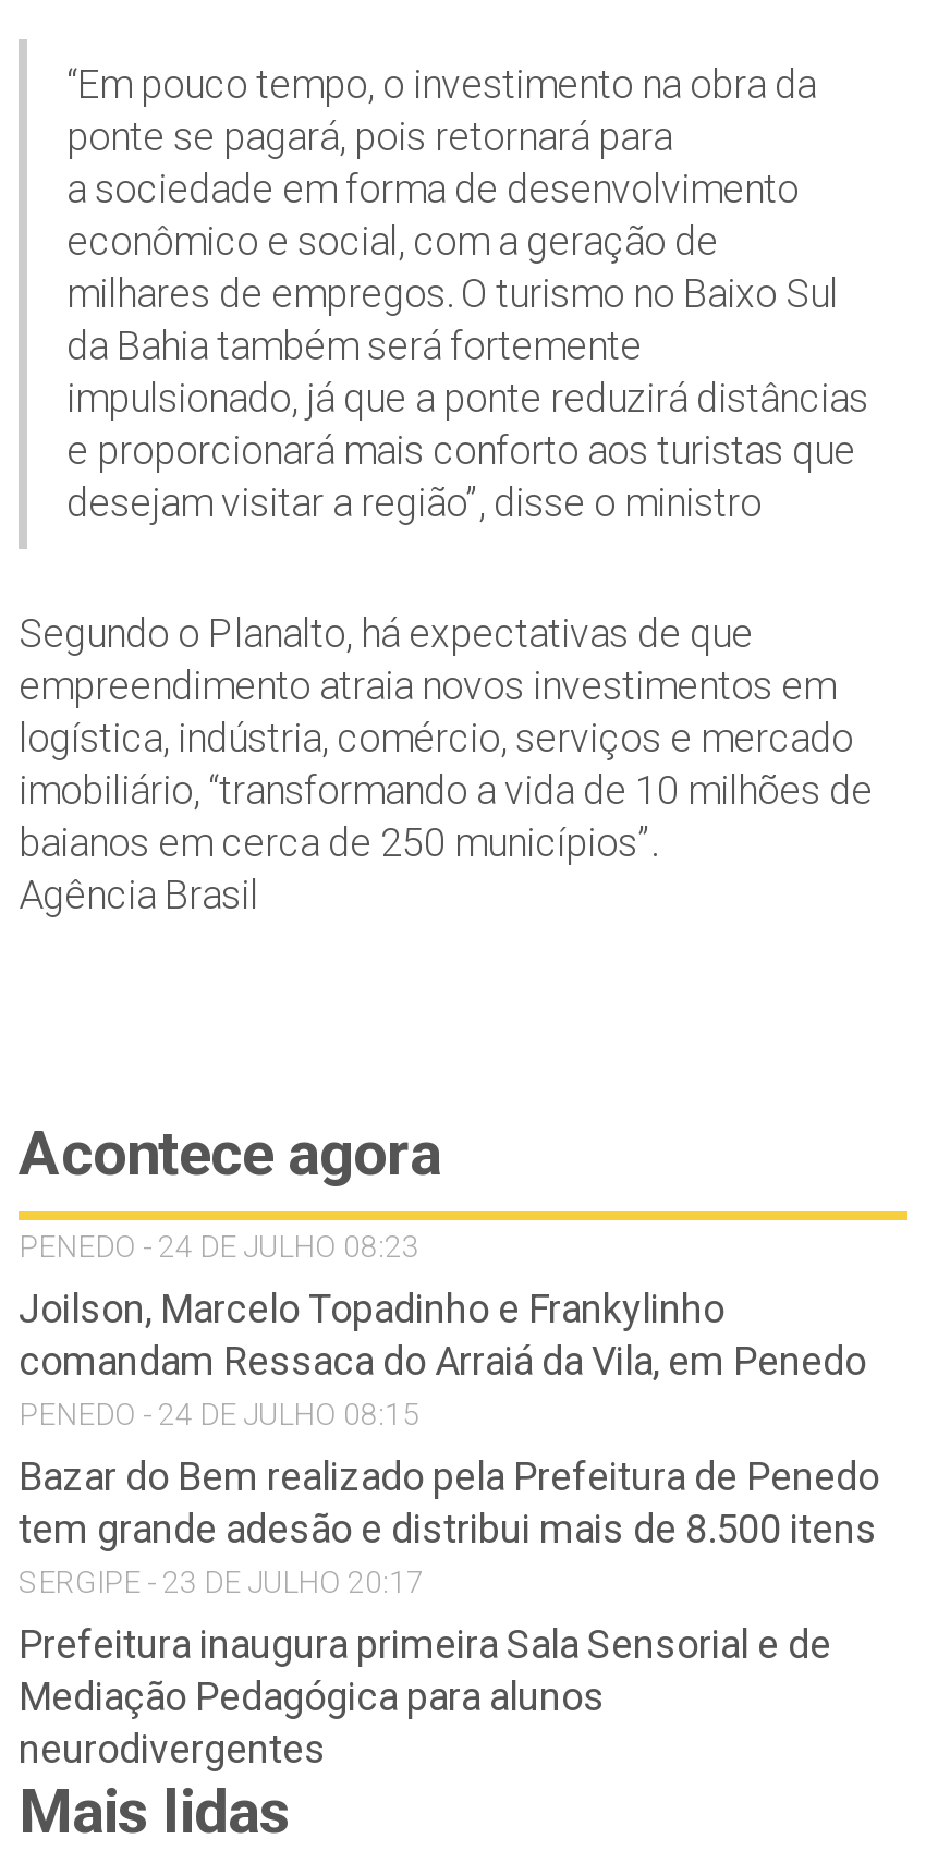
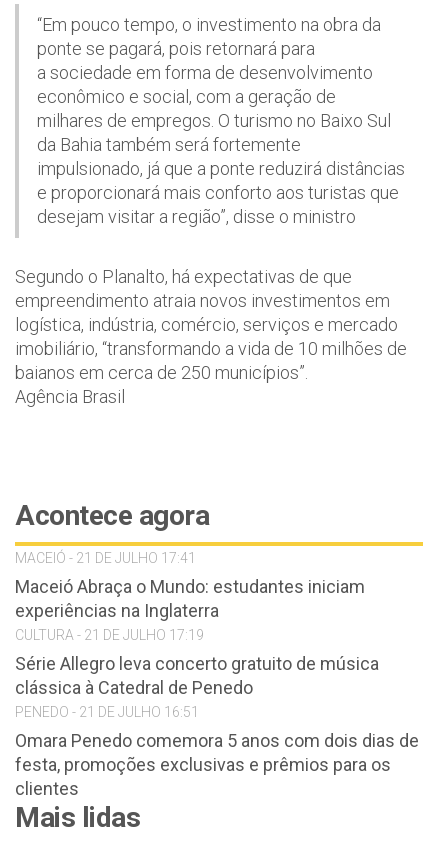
[19,1229,419,1264] PENEDO - 24 DE JULHO 08:23 -> [15,550,196,566] MACEIÓ - 21 DE JULHO 17:41
[19,1286,866,1432] Joilson, Marcelo Topadinho e Frankylinho | comandam Ressaca do Arraiá da Vila, em Penedo | PENEDO - 24 DE JULHO 08:15 -> [15,576,365,643] Maceió Abraça o Mundo: estudantes iniciam | experiências na Inglaterra | CULTURA - 21 DE JULHO 17:19
[19,1453,879,1599] Bazar do Bem realizado pela Prefeitura de Penedo | tem grande adesão e distribui mais de 8.500 itens | SERGIPE - 23 DE JULHO 20:17 -> [15,653,379,720] Série Allegro leva concerto gratuito de música | clássica à Catedral de Penedo | PENEDO - 21 DE JULHO 16:51
[19,1621,831,1771] Prefeitura inaugura primeira Sala Sensorial e de | Mediação Pedagógica para alunos | neurodivergentes -> [15,730,419,799] Omara Penedo comemora 5 anos com dois dias de | festa, promoções exclusivas e prêmios para os | clientes

